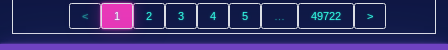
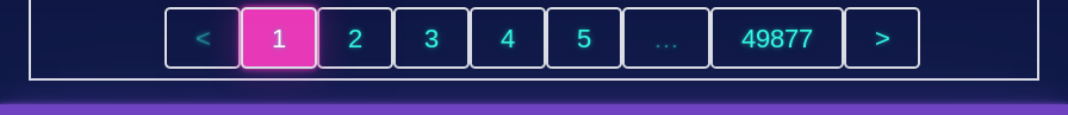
[311,10,341,22] 49722 -> [741,24,813,52] 49877

